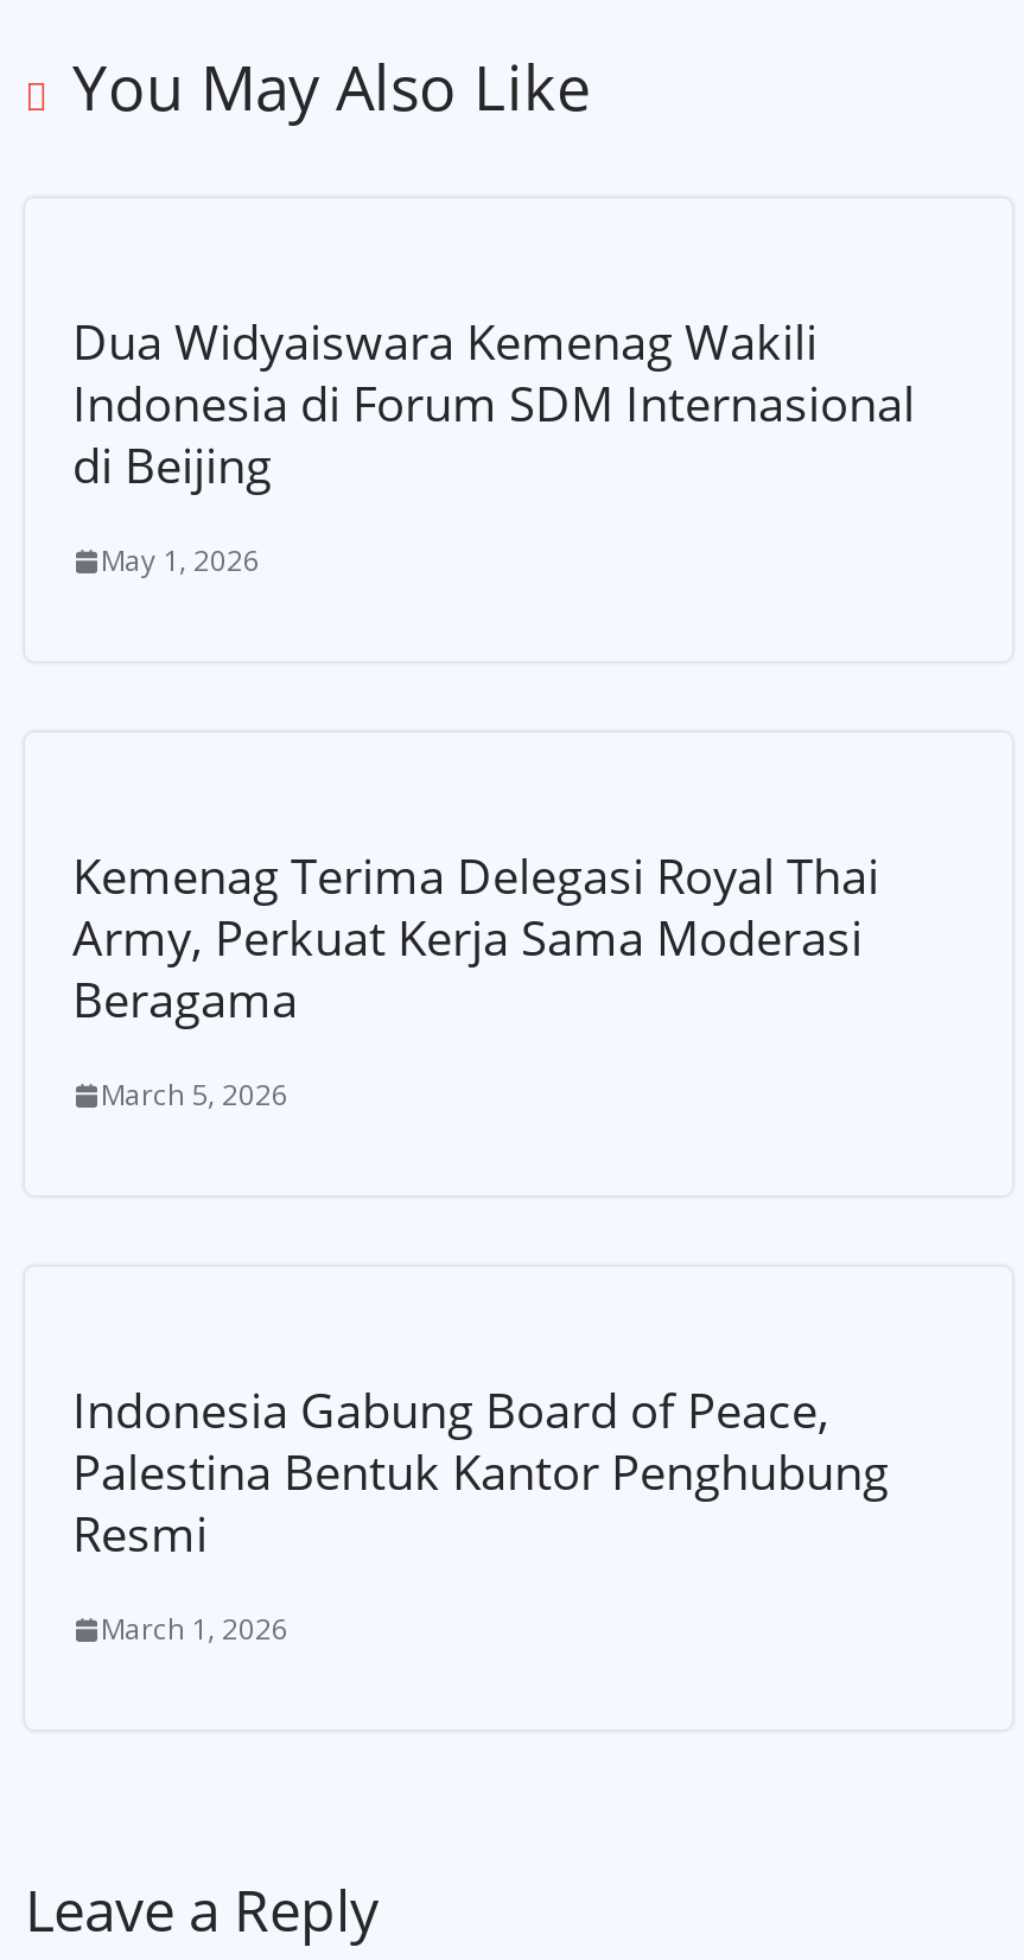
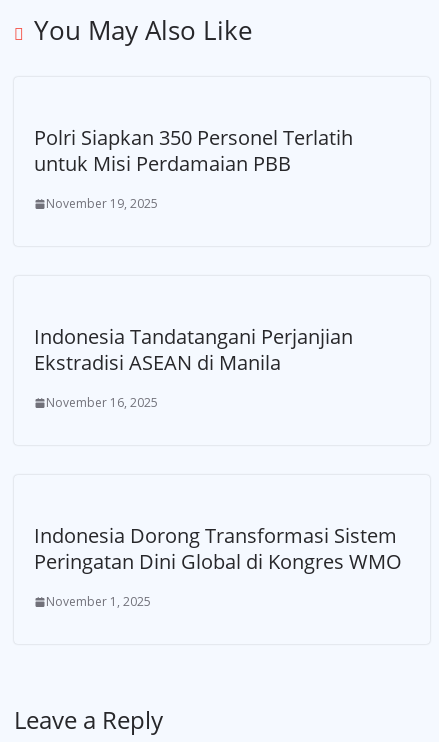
[72,310,915,497] Dua Widyaiswara Kemenag Wakili | Indonesia di Forum SDM Internasional | di Beijing -> [34,124,353,177] Polri Siapkan 350 Personel Terlatih | untuk Misi Perdamaian PBB
[101,540,260,580] May 1, 2026 -> [46,195,158,212] November 19, 2025
[72,844,879,1031] Kemenag Terima Delegasi Royal Thai | Army, Perkuat Kerja Sama Moderasi | Beragama -> [34,323,353,376] Indonesia Tandatangani Perjanjian | Ekstradisi ASEAN di Manila
[101,1074,288,1115] March 5, 2026 -> [46,394,158,411] November 16, 2025
[72,1378,889,1566] Indonesia Gabung Board of Peace, | Palestina Bentuk Kantor Penghubung | Resmi -> [34,522,402,575] Indonesia Dorong Transformasi Sistem | Peringatan Dini Global di Kongres WMO
[101,1608,288,1649] March 1, 2026 -> [46,593,151,610] November 1, 2025

